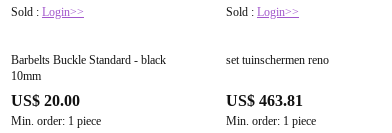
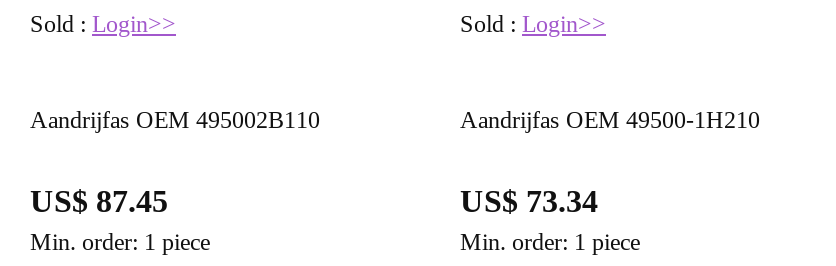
[11,52,166,82] Barbelts Buckle Standard - black | 10mm -> [30,105,320,133] Aandrijfas OEM 495002B110
[226,52,329,66] set tuinschermen reno -> [460,105,760,133] Aandrijfas OEM 49500-1H210
[11,91,80,108] US$ 20.00 -> [30,183,168,217] US$ 87.45
[226,91,303,108] US$ 463.81 -> [460,183,598,217] US$ 73.34

